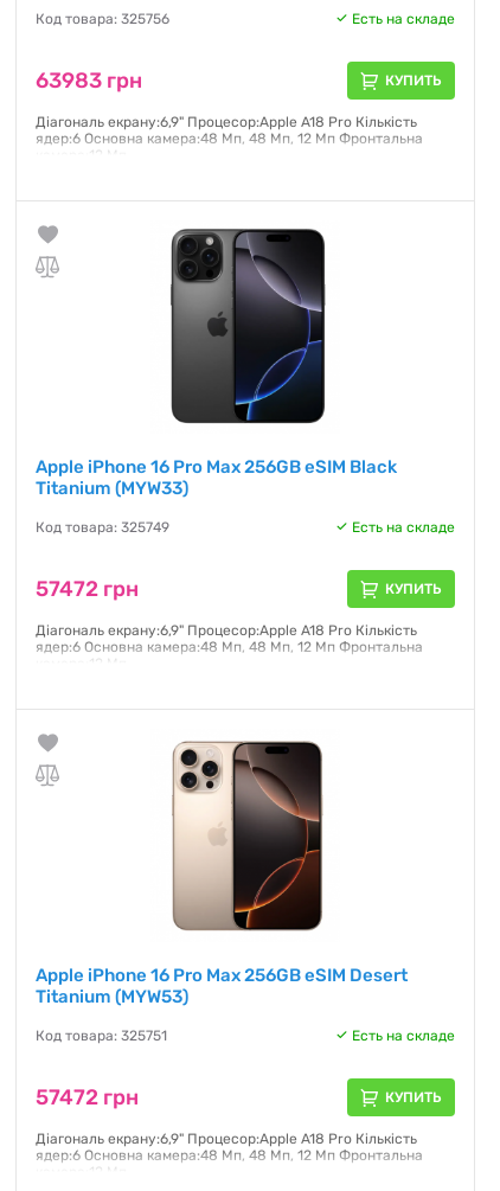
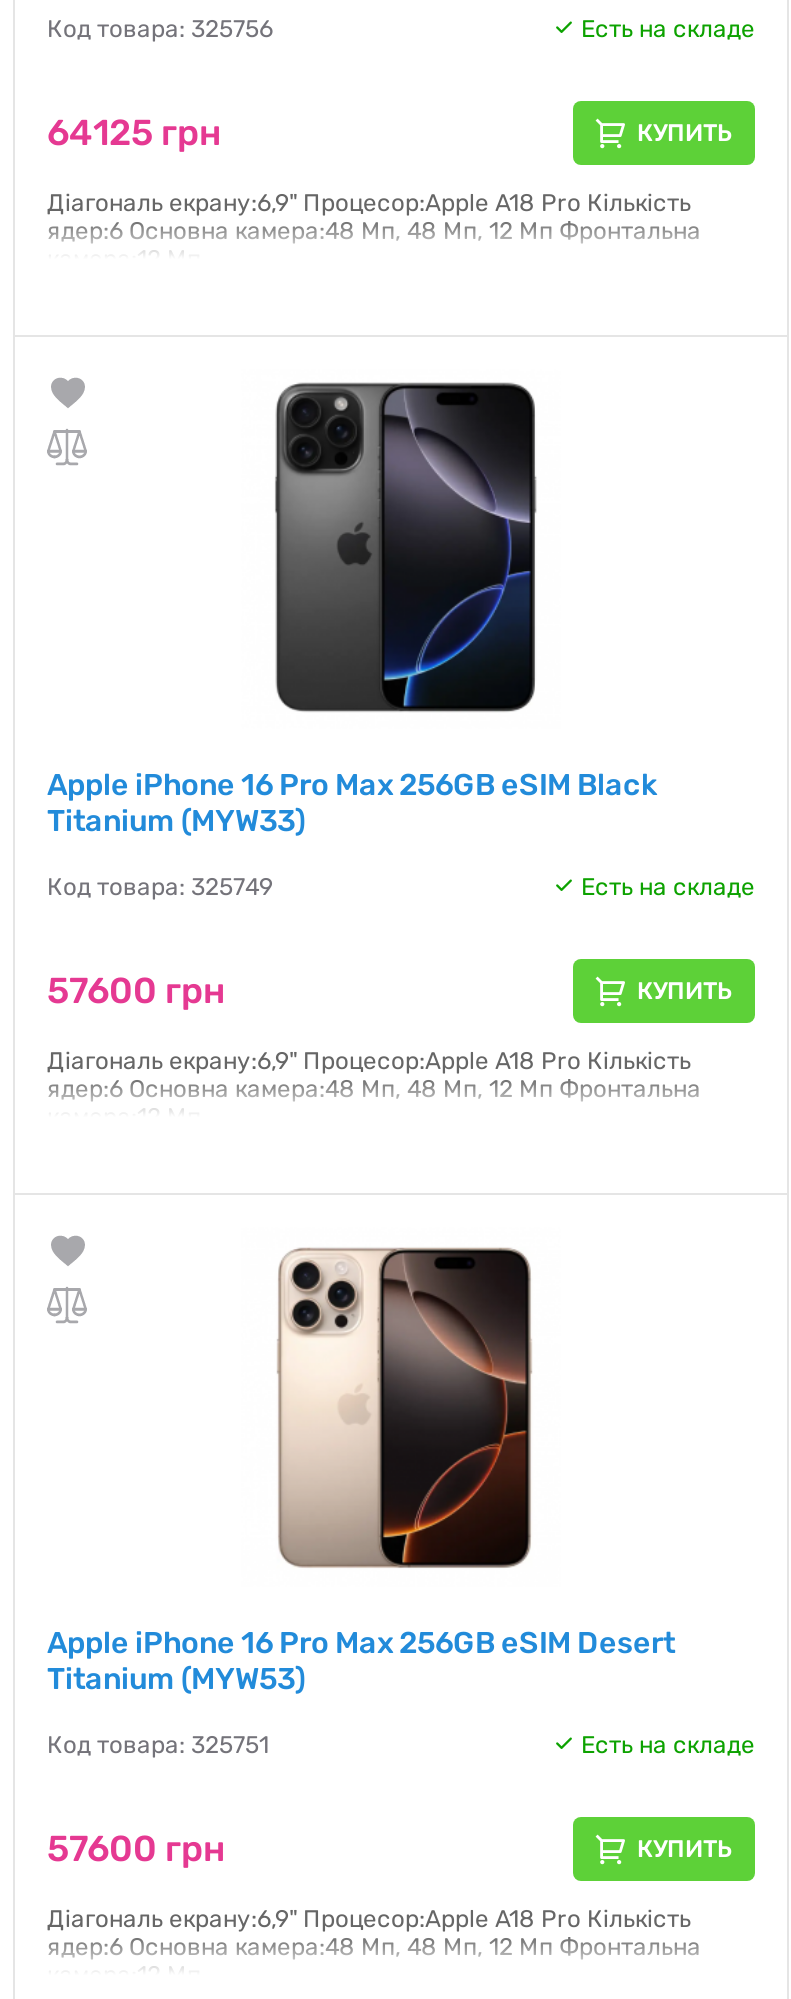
[36,67,142,93] 63983 грн -> [47,110,221,154] 64125 грн
[36,575,139,601] 57472 грн -> [47,968,225,1012] 57600 грн
[36,1084,139,1110] 57472 грн -> [47,1826,225,1870] 57600 грн

